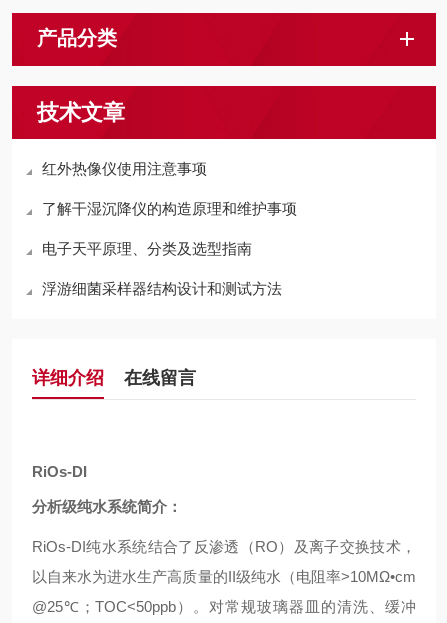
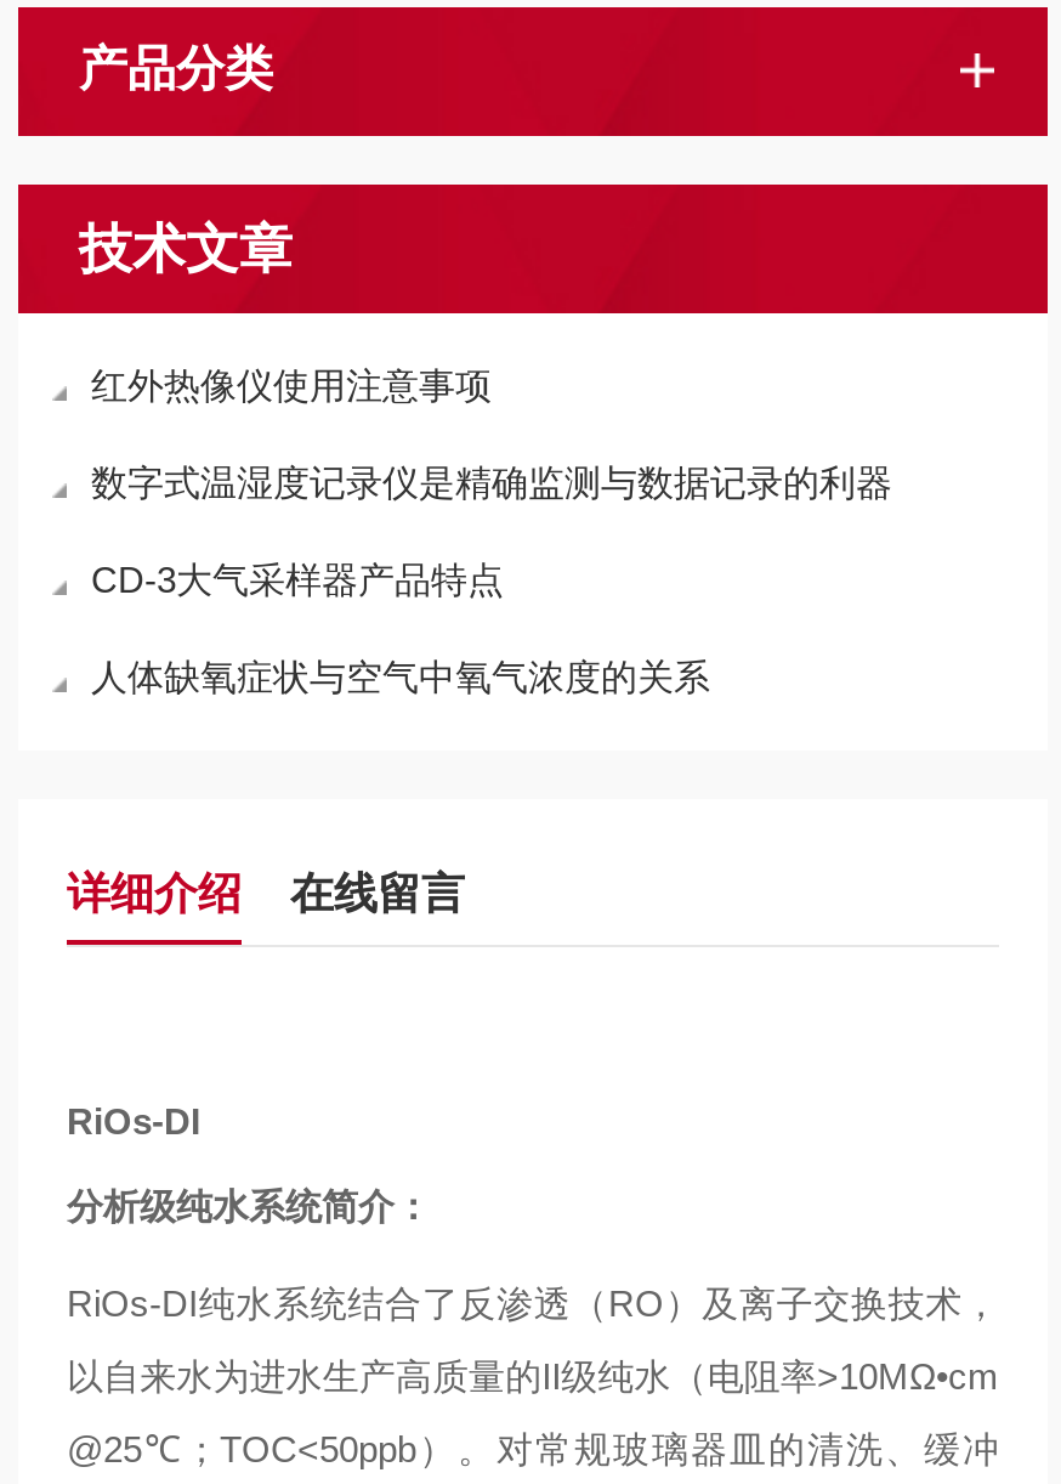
[42,200,297,217] 了解干湿沉降仪的构造原理和维护事项 -> [91,461,892,503] 数字式温湿度记录仪是精确监测与数据记录的利器
[42,240,252,257] 电子天平原理、分类及选型指南 -> [91,559,504,600] CD-3大气采样器产品特点
[42,280,282,297] 浮游细菌采样器结构设计和测试方法 -> [91,656,710,697] 人体缺氧症状与空气中氧气浓度的关系

